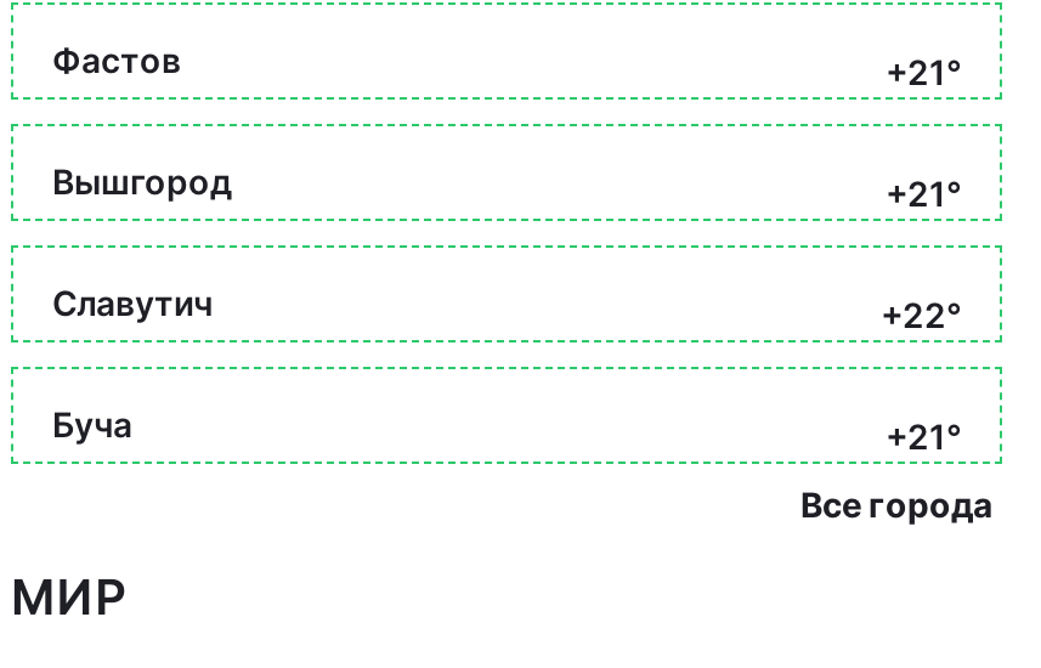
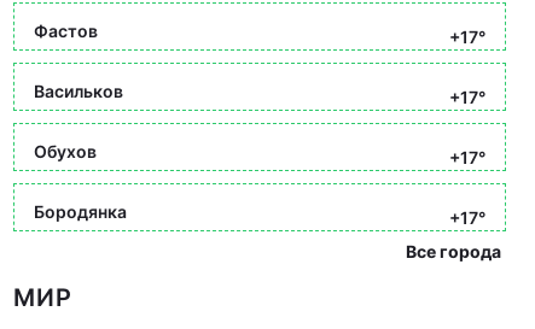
[886,51,961,92] +21° -> [449,27,485,47] +17°
[52,159,961,214] Вышгород | +21° -> [34,80,485,107] Васильков | +17°
[52,281,961,335] Славутич | +22° -> [34,140,485,168] Обухов | +17°
[52,402,961,457] Буча | +21° -> [34,201,485,228] Бородянка | +17°

